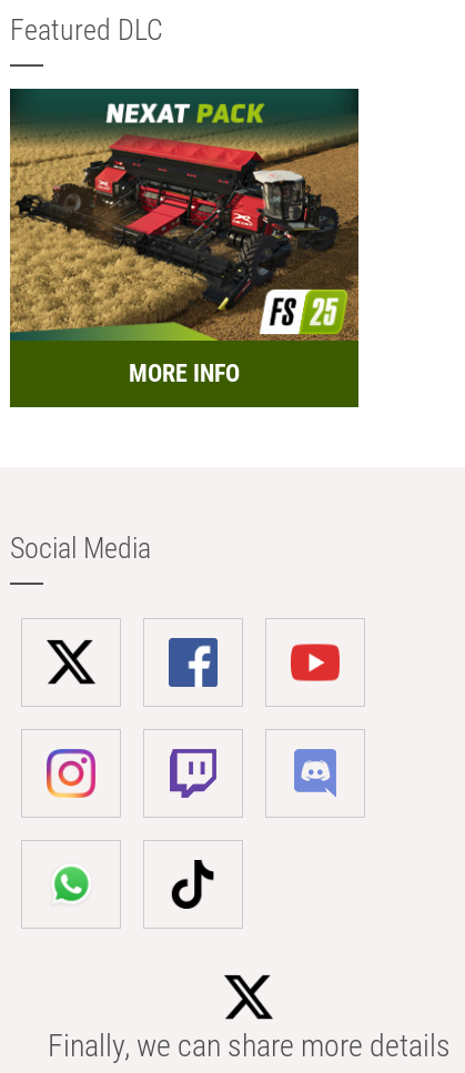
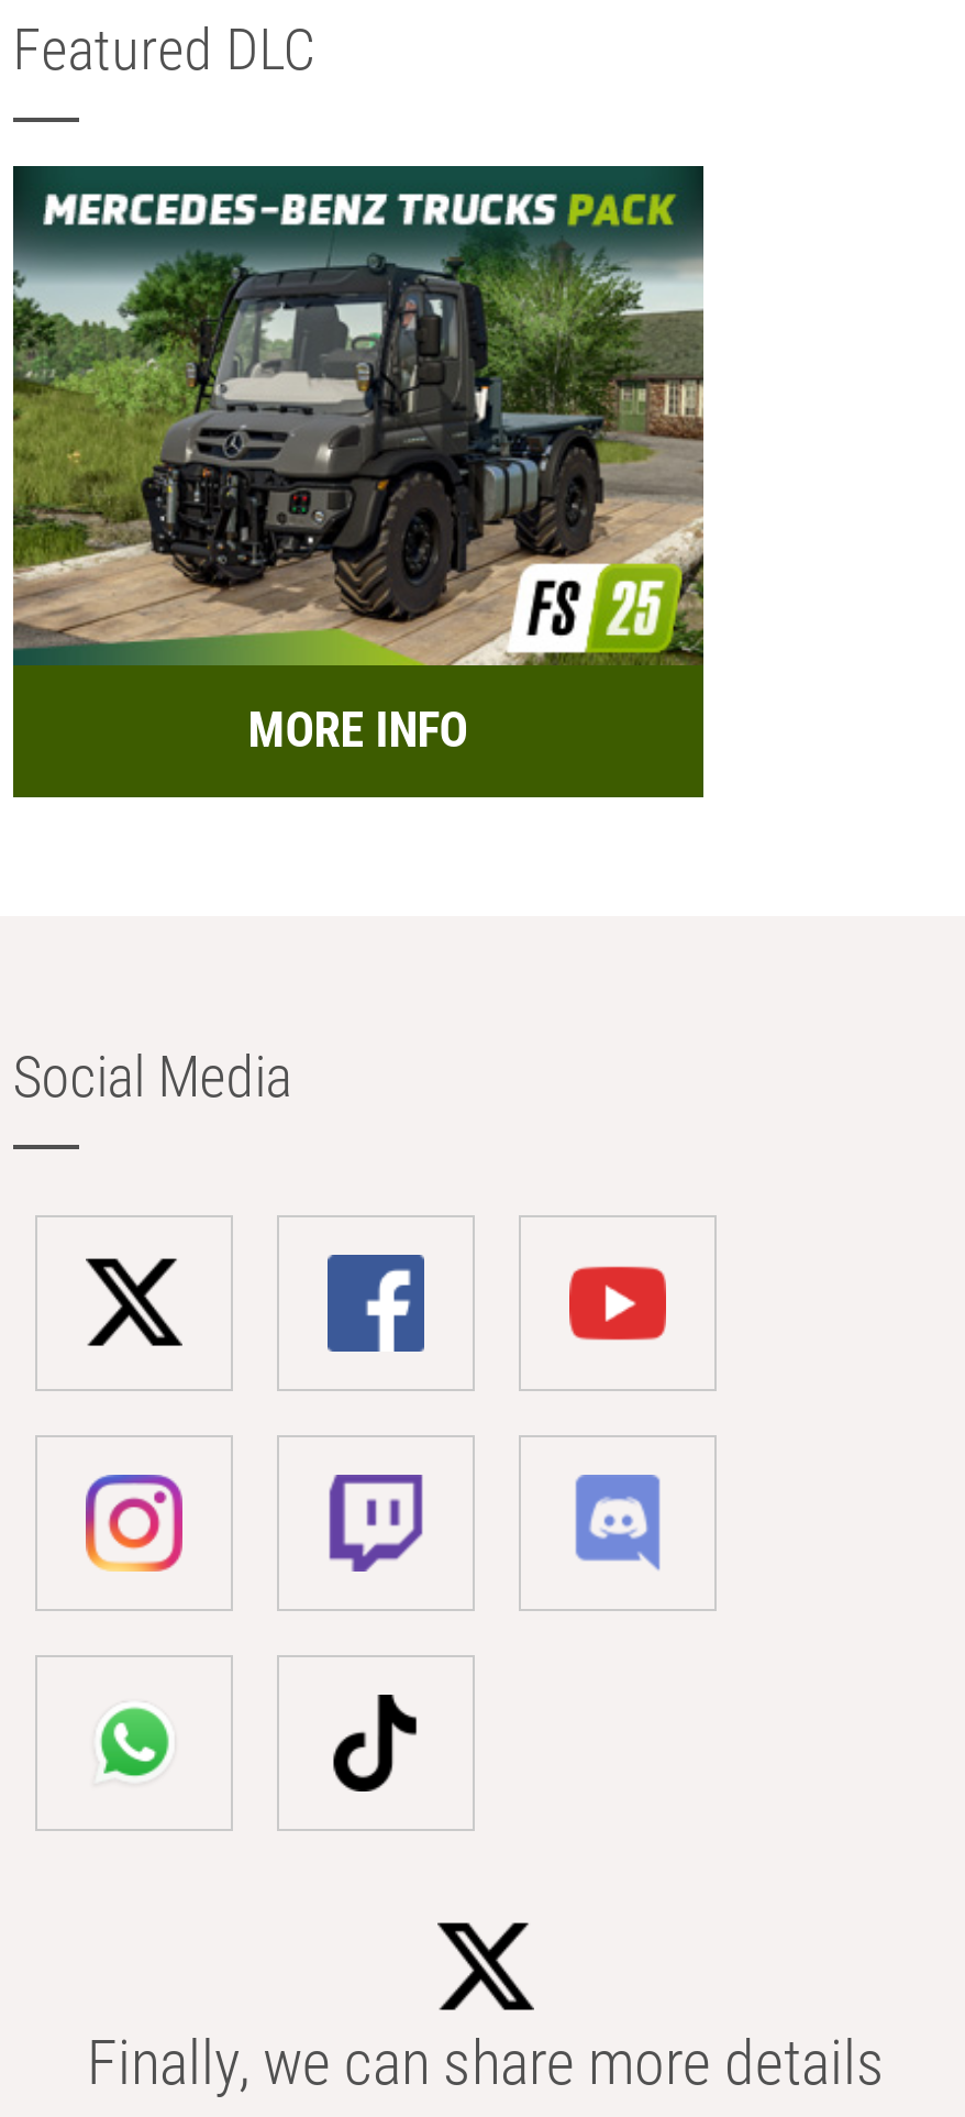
[9,102,360,341] [image] -> [11,192,703,668] [image]

